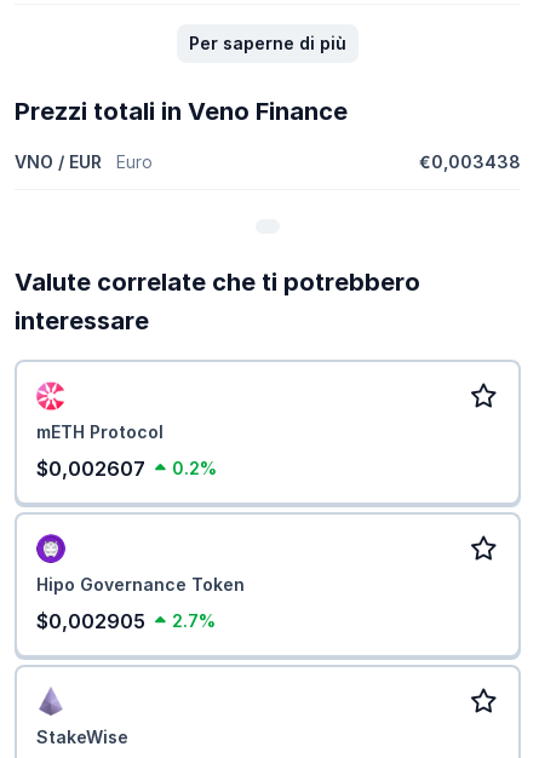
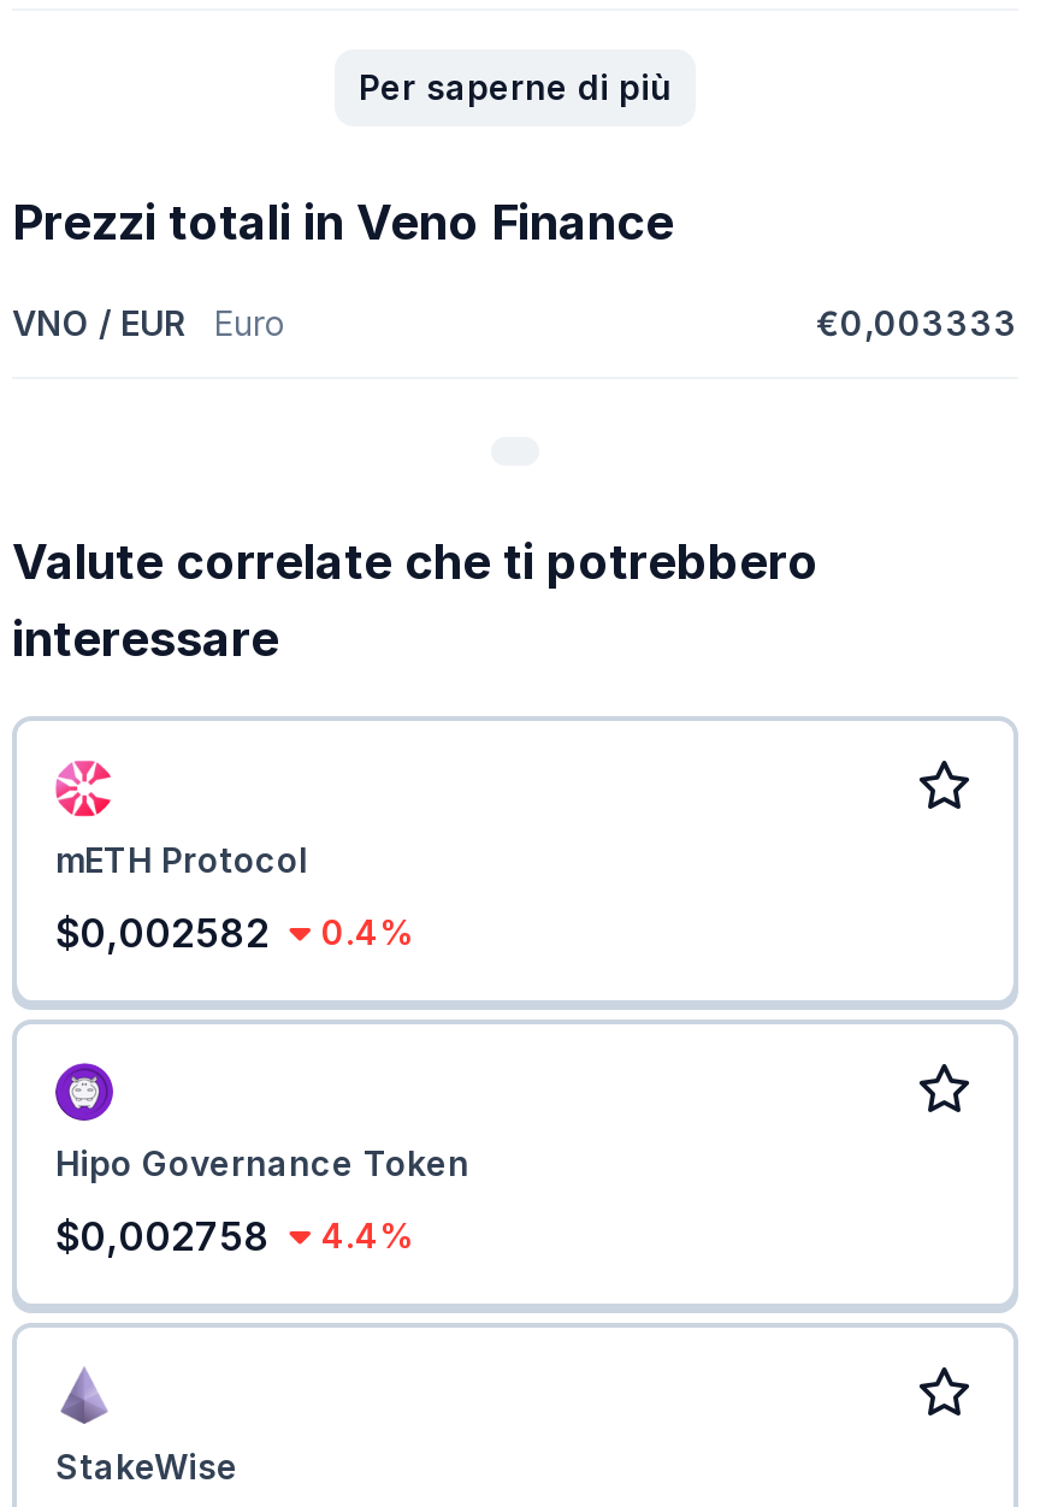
[419,152,521,172] €0,003438 -> [816,302,1018,343] €0,003333
[36,457,145,481] $0,002607 -> [55,908,270,956] $0,002582
[171,458,216,479] 0.2% -> [321,911,413,952] 0.4%
[36,609,145,634] $0,002905 -> [55,1212,270,1260] $0,002758
[171,611,215,631] 2.7% -> [321,1214,413,1255] 4.4%

